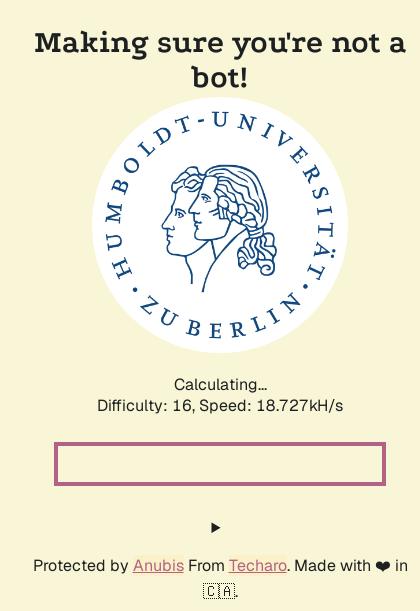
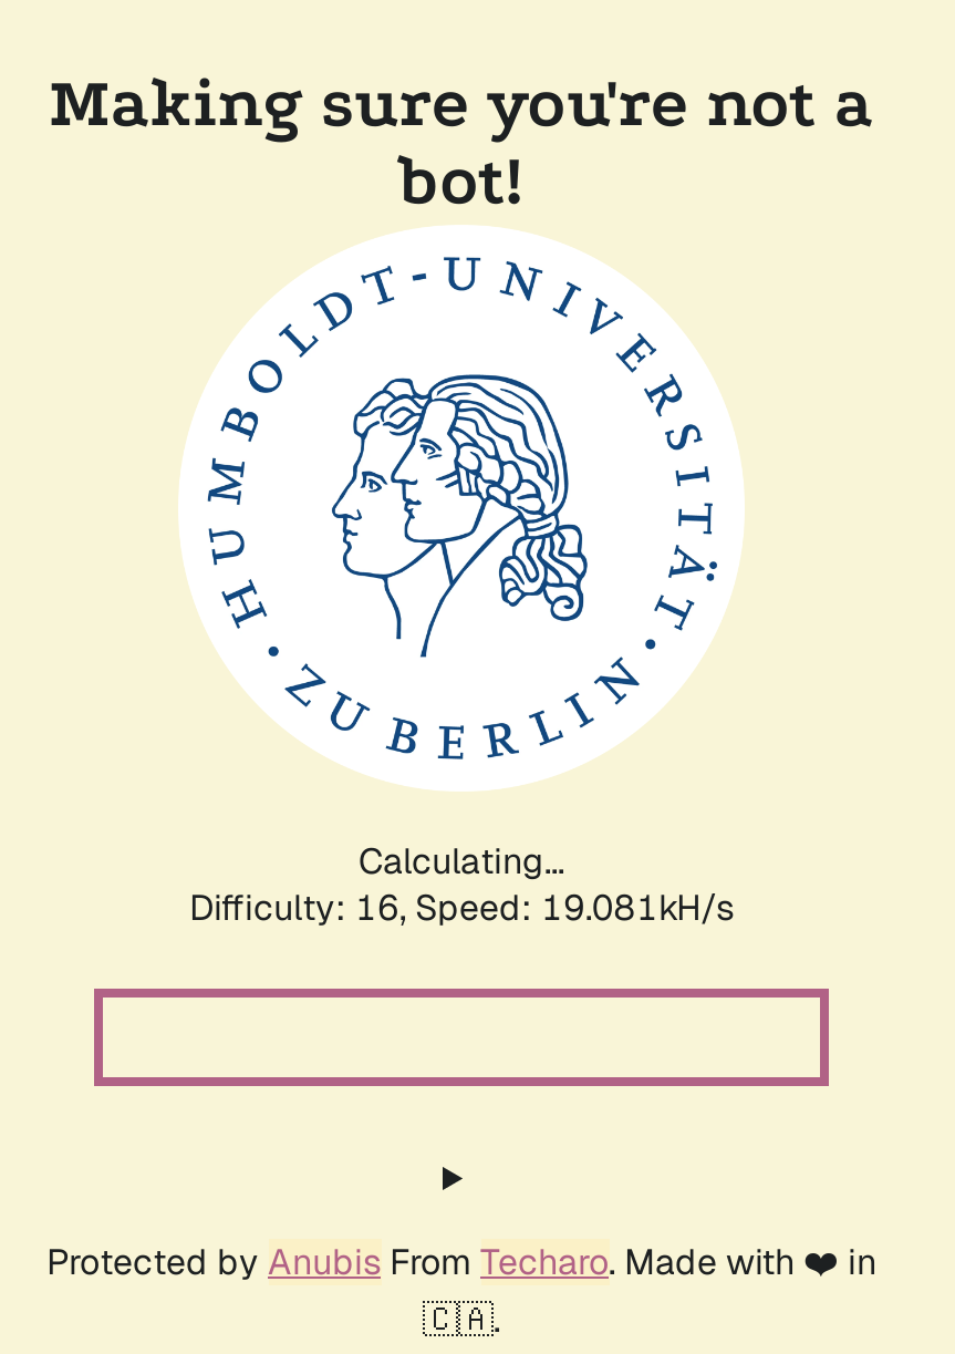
[97,395,343,416] Difficulty: 16, Speed: 18.727kH/s -> [189,885,734,931] Difficulty: 16, Speed: 19.081kH/s

